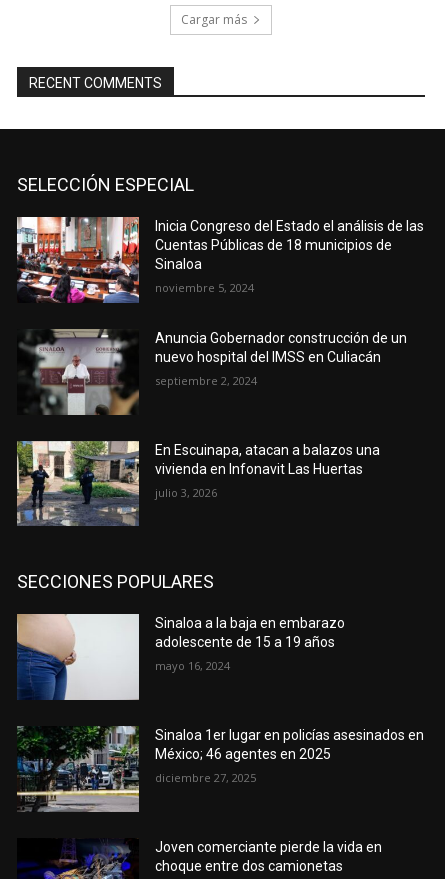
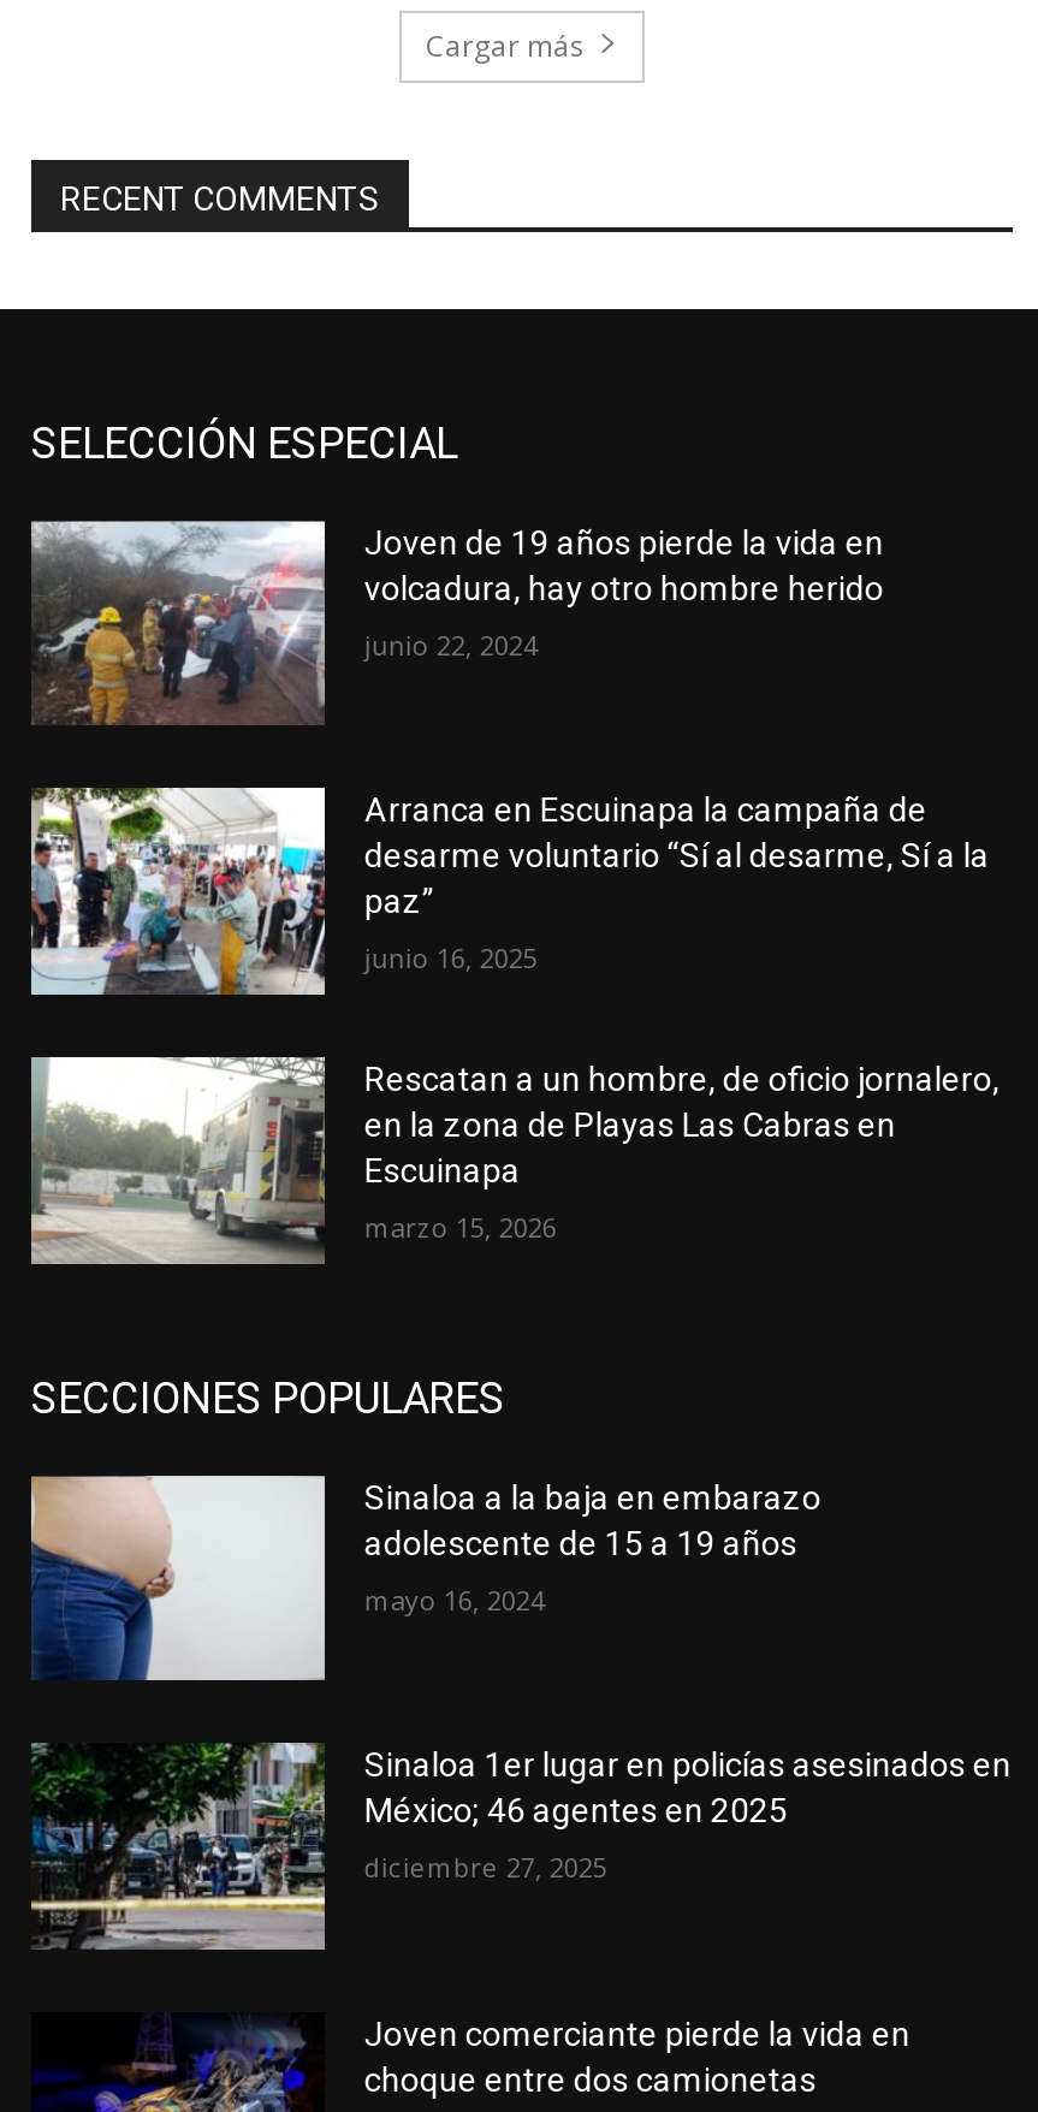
[16,216,424,303] [image] | Inicia Congreso del Estado el análisis de las | Cuentas Públicas de 18 municipios de | Sinaloa -> [31,520,884,726] [image] | Joven de 19 años pierde la vida en | volcadura, hay otro hombre herido
[155,280,254,295] noviembre 5, 2024 -> [364,626,537,662] junio 22, 2024
[17,328,407,416] [image] | Anuncia Gobernador construcción de un | nuevo hospital del IMSS en Culiacán -> [29,784,990,998] [image] | Arranca en Escuinapa la campaña de | desarme voluntario “Sí al desarme, Sí a la | paz”
[155,373,257,388] septiembre 2, 2024 -> [364,941,537,977] junio 16, 2025
[17,441,380,526] [image] | En Escuinapa, atacan a balazos una | vivienda en Infonavit Las Huertas -> [29,1056,999,1265] [image] | Rescatan a un hombre, de oficio jornalero, | en la zona de Playas Las Cabras en | Escuinapa
[155,485,217,500] julio 3, 2026 -> [364,1209,557,1245] marzo 15, 2026

